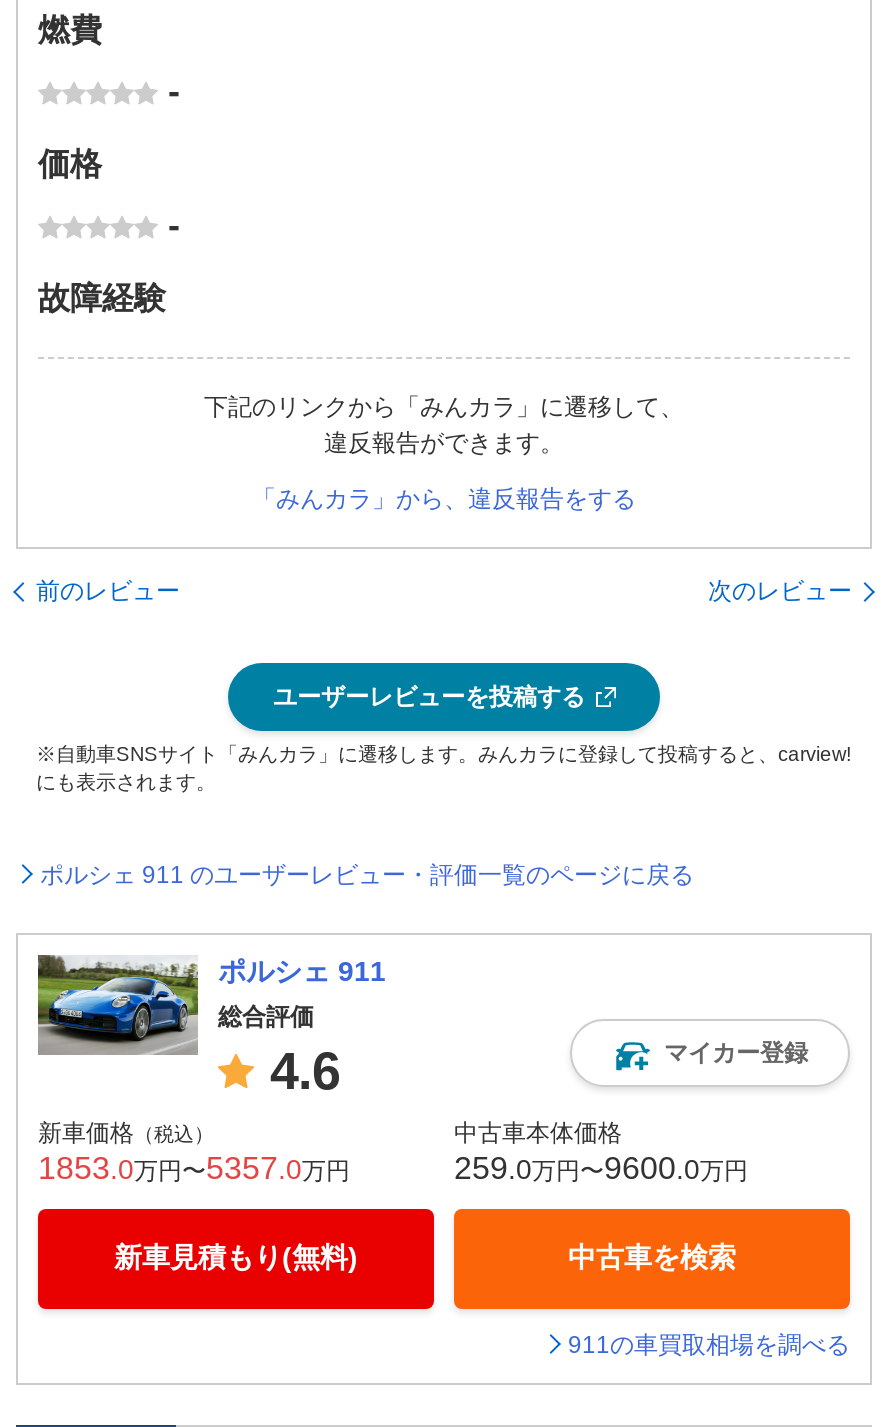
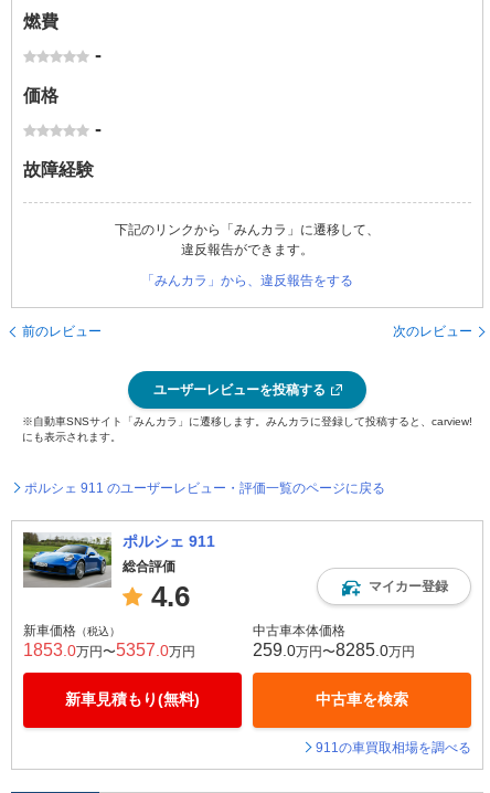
[454,1151,748,1185] 259.0万円〜9600.0万円 -> [253,641,415,659] 259.0万円〜8285.0万円

